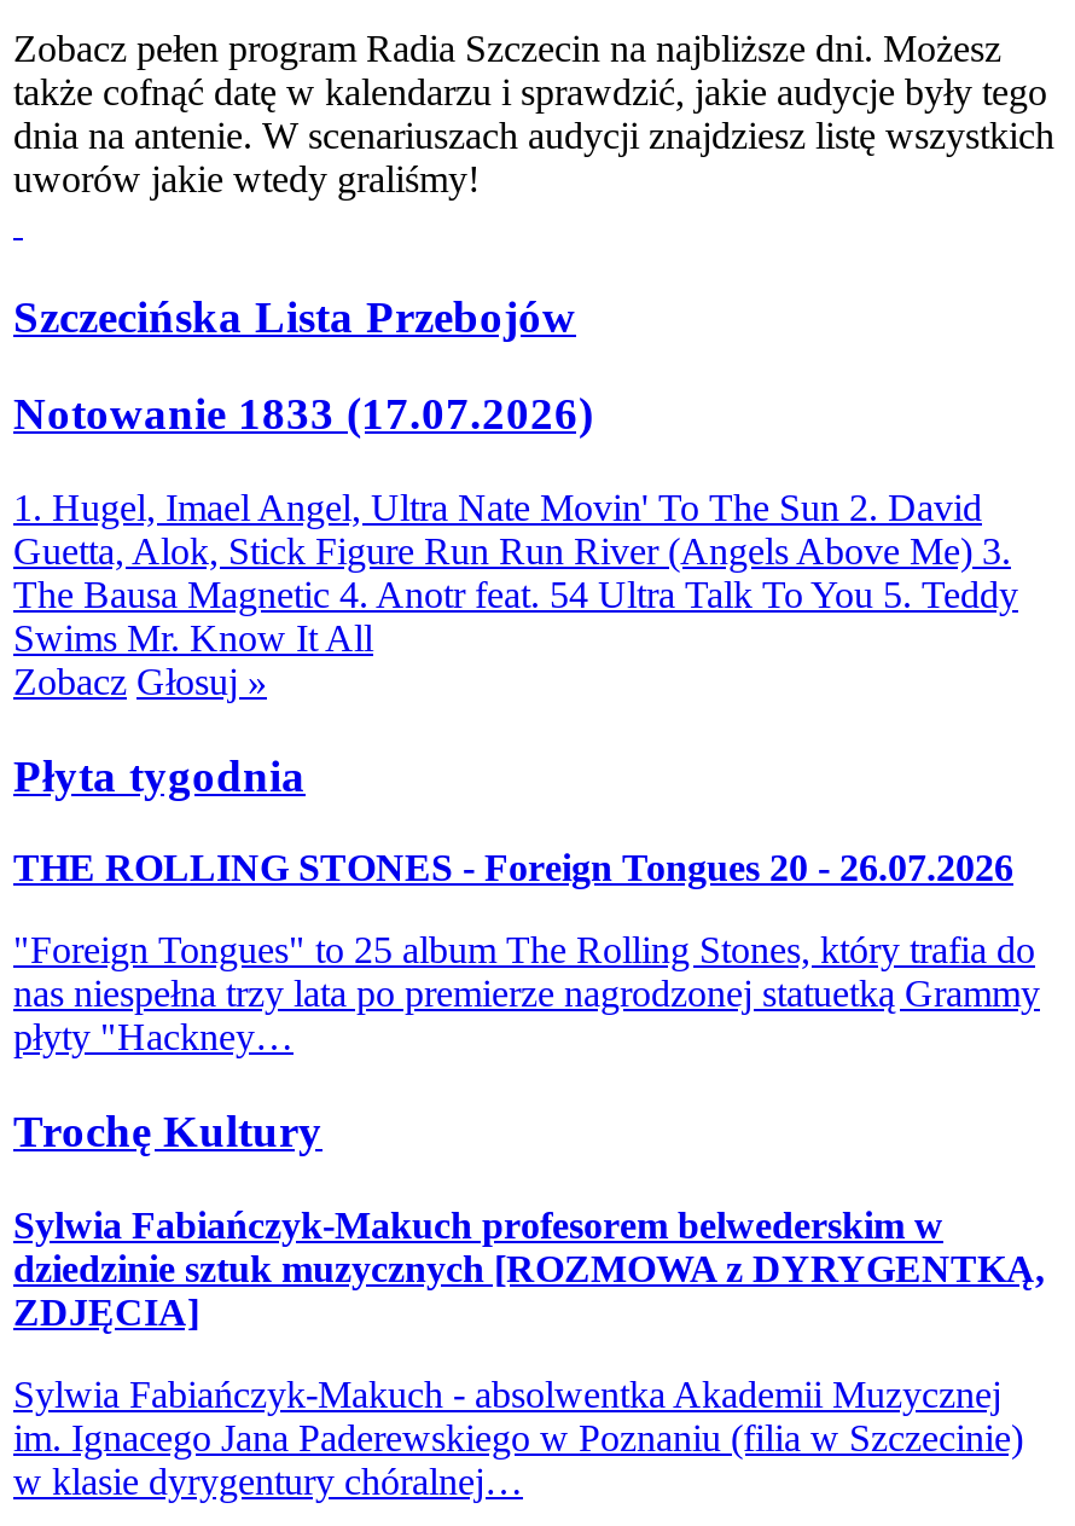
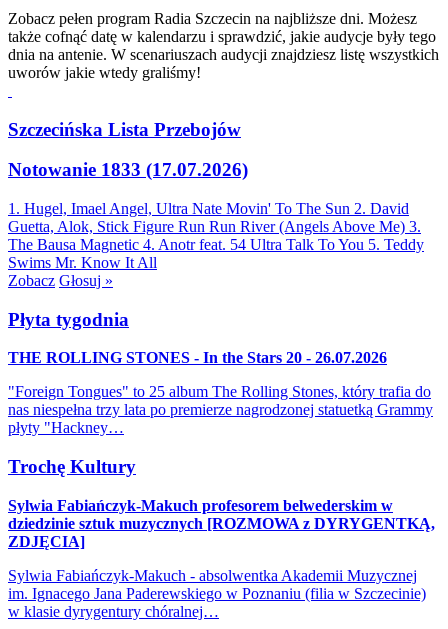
[13,848,1013,889] THE ROLLING STONES - Foreign Tongues 20 - 26.07.2026 -> [8,349,387,366] THE ROLLING STONES - In the Stars 20 - 26.07.2026

